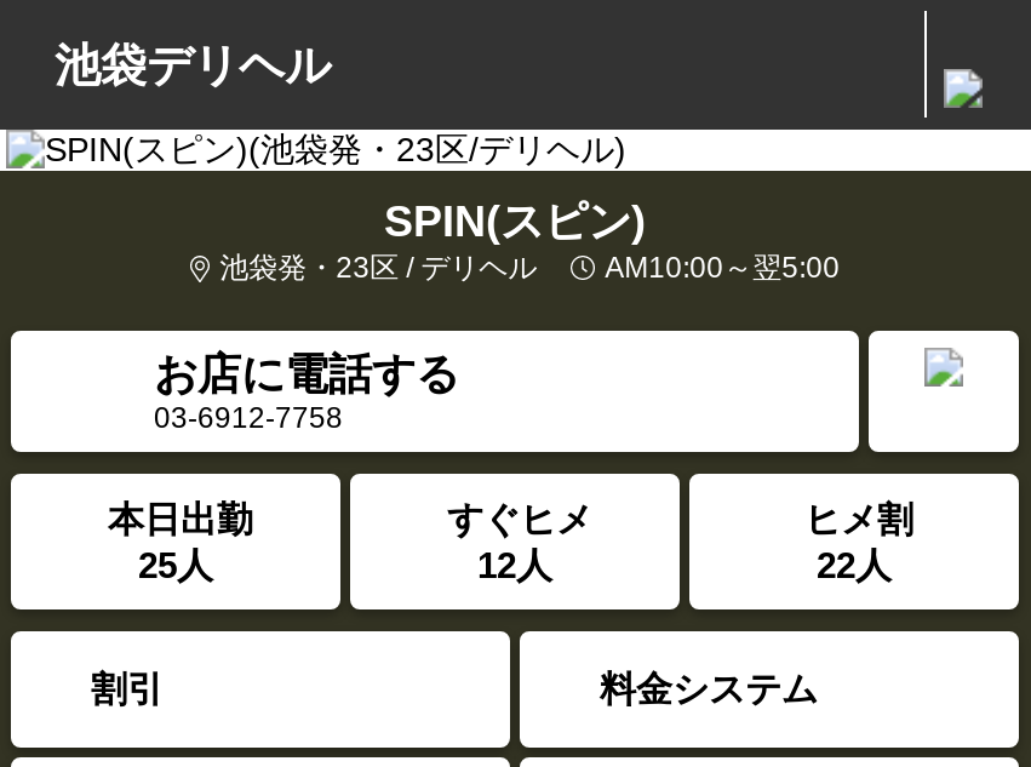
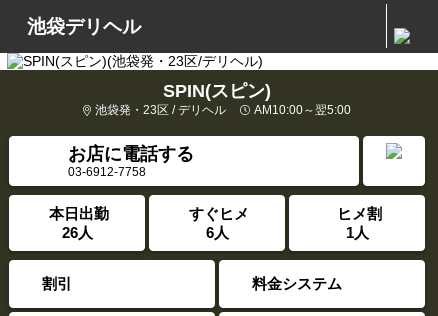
[138,544,213,585] 25人 -> [61,224,92,241] 26人
[477,544,552,585] 12人 -> [205,224,228,241] 6人
[817,544,892,585] 22人 -> [345,224,368,241] 1人

